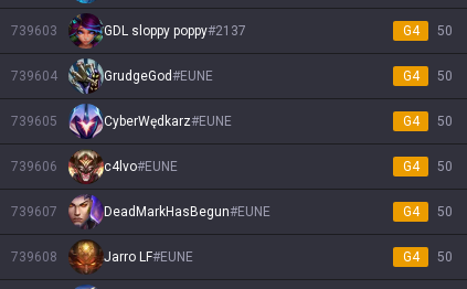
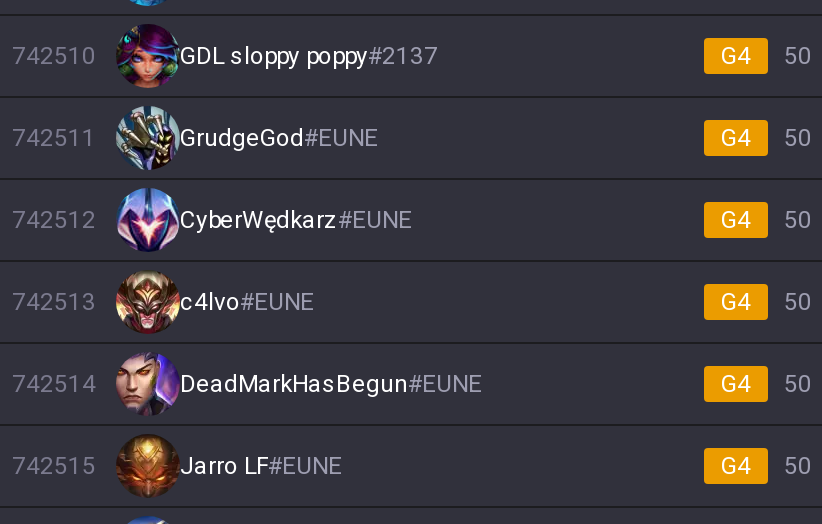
[11,23,57,39] 739603 -> [12,42,96,70] 742510
[11,68,57,84] 739604 -> [12,124,96,152] 742511
[11,114,57,129] 739605 -> [12,206,96,234] 742512
[11,159,57,174] 739606 -> [12,288,96,316] 742513
[11,204,57,220] 739607 -> [12,370,96,398] 742514
[11,249,57,265] 739608 -> [12,452,96,480] 742515

